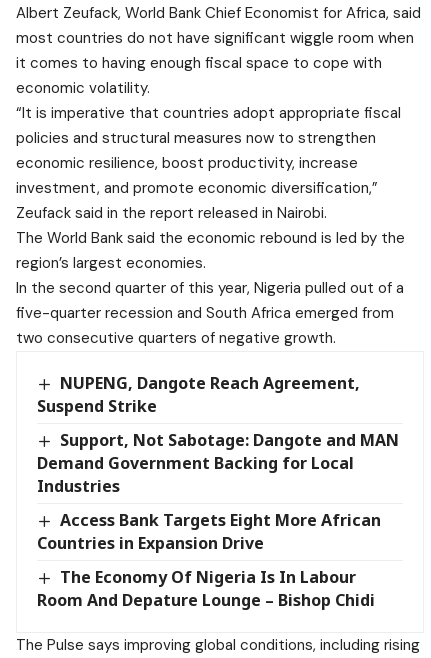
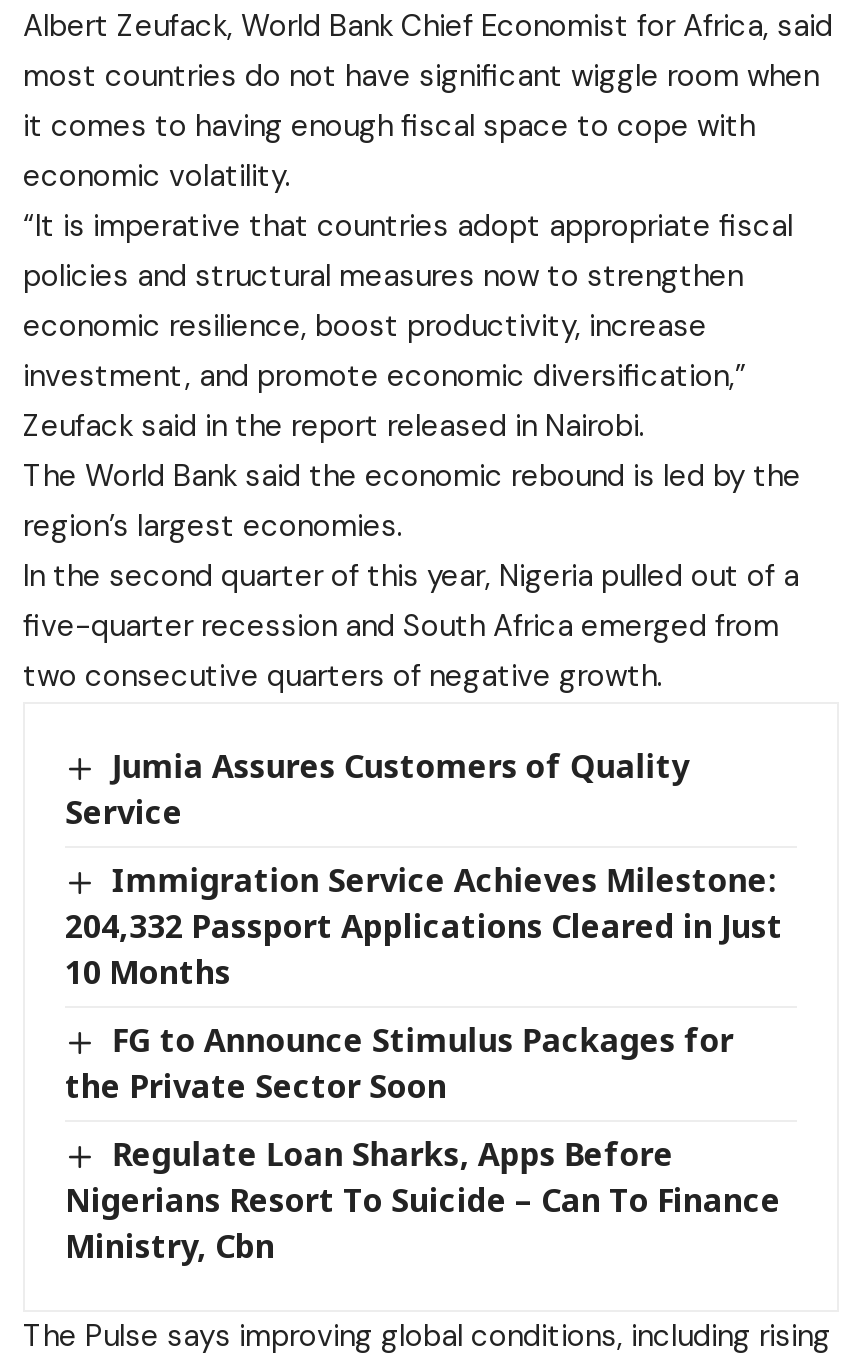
[37,372,360,417] NUPENG, Dangote Reach Agreement, | Suspend Strike -> [65,744,690,834] Jumia Assures Customers of Quality | Service
[37,429,399,497] Support, Not Sabotage: Dangote and MAN | Demand Government Backing for Local | Industries -> [65,858,783,994] Immigration Service Achieves Milestone: | 204,332 Passport Applications Cleared in Just | 10 Months
[37,509,381,554] Access Bank Targets Eight More African | Countries in Expansion Drive -> [65,1018,734,1109] FG to Announce Stimulus Packages for | the Private Sector Soon
[37,566,375,611] The Economy Of Nigeria Is In Labour | Room And Depature Lounge – Bishop Chidi -> [65,1133,781,1269] Regulate Loan Sharks, Apps Before | Nigerians Resort To Suicide – Can To Finance | Ministry, Cbn

